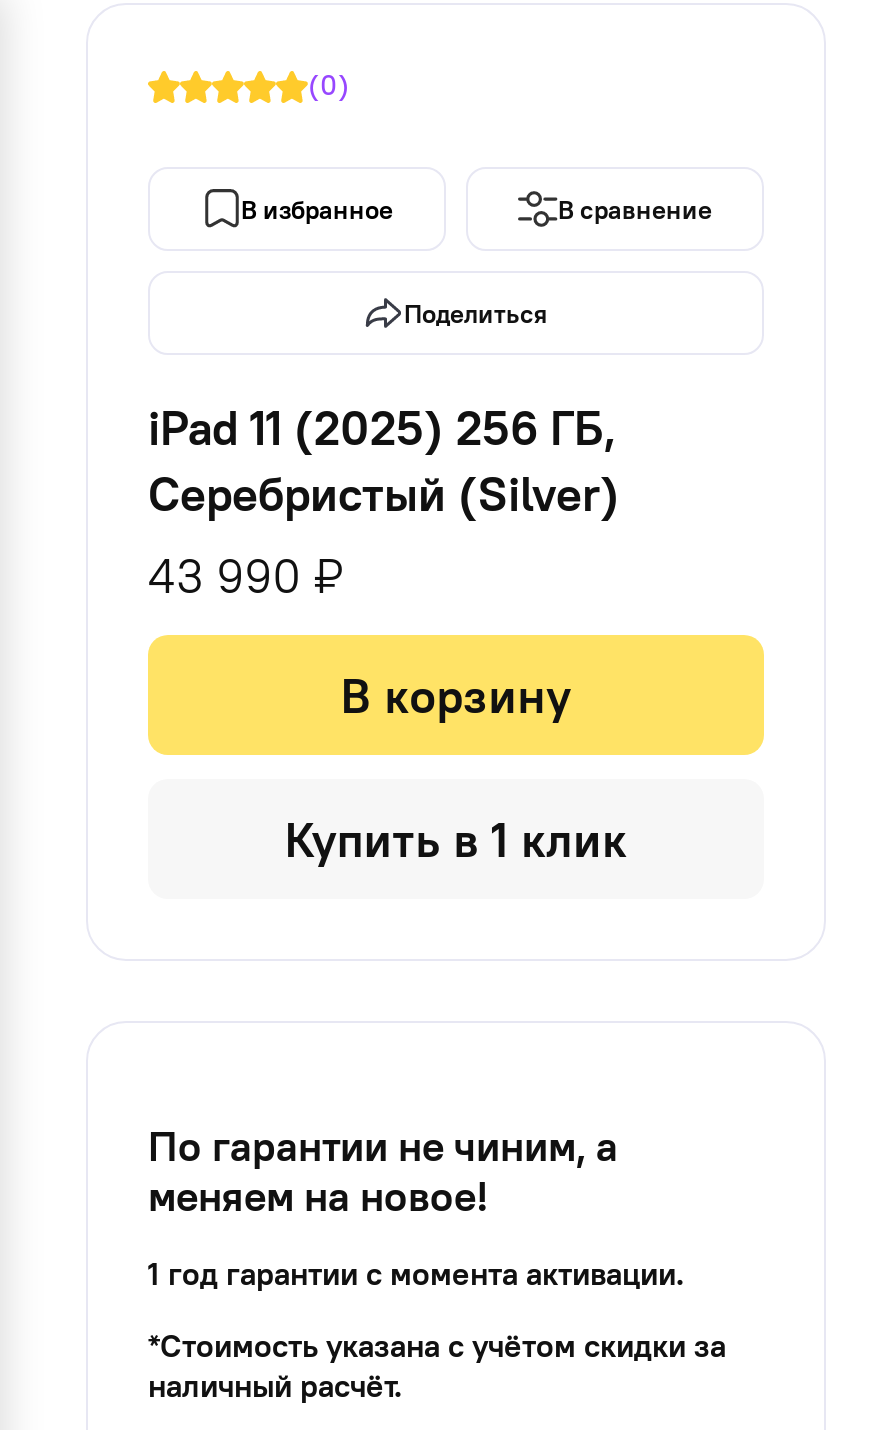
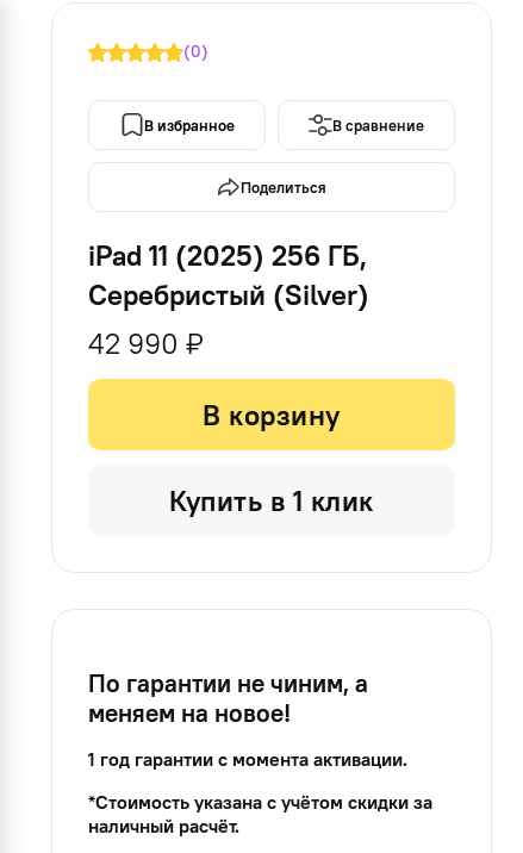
[148,545,344,605] 43 990 ₽ -> [88,325,204,361] 42 990 ₽

